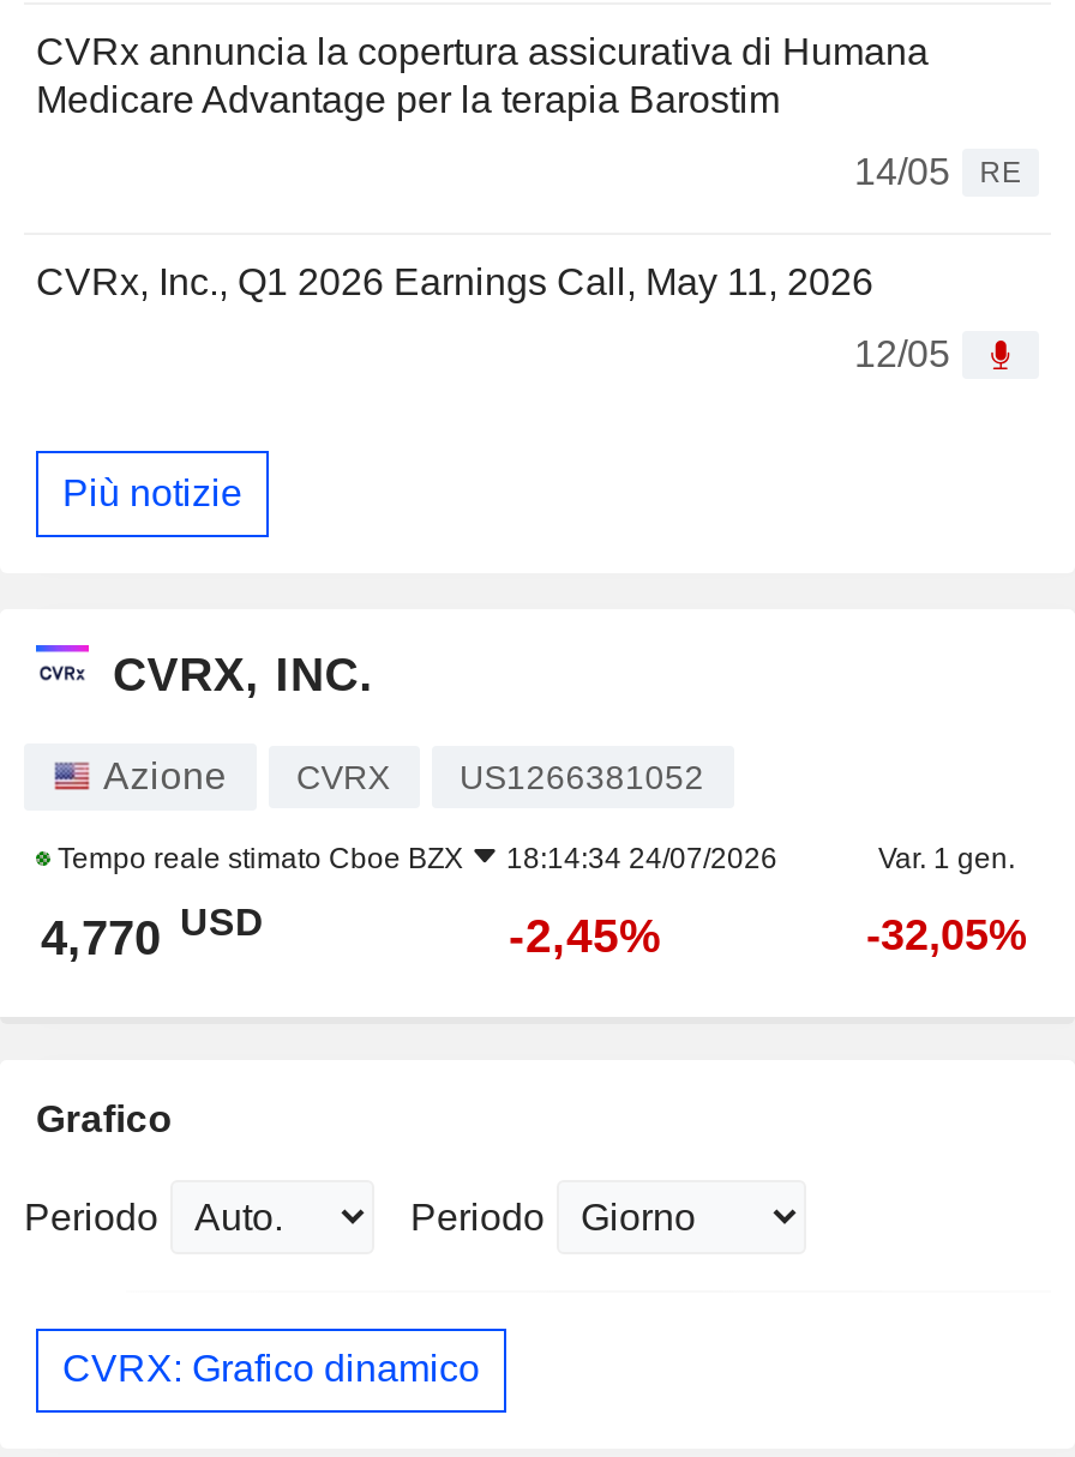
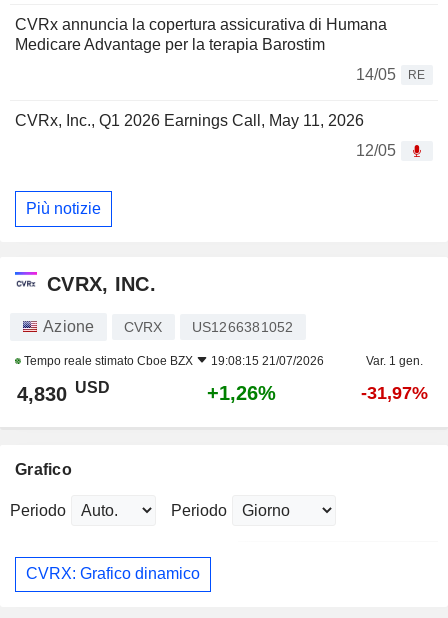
[50,841,777,874] Tempo reale stimato Cboe BZX 18:14:34 24/07/2026 -> [21,354,324,368] Tempo reale stimato Cboe BZX 19:08:15 21/07/2026
[41,902,264,963] 4,770 USD -> [17,379,110,405] 4,830 USD
[509,908,662,961] -2,45% -> [207,382,276,404] +1,26%
[866,910,1027,958] -32,05% -> [361,383,428,403] -31,97%

